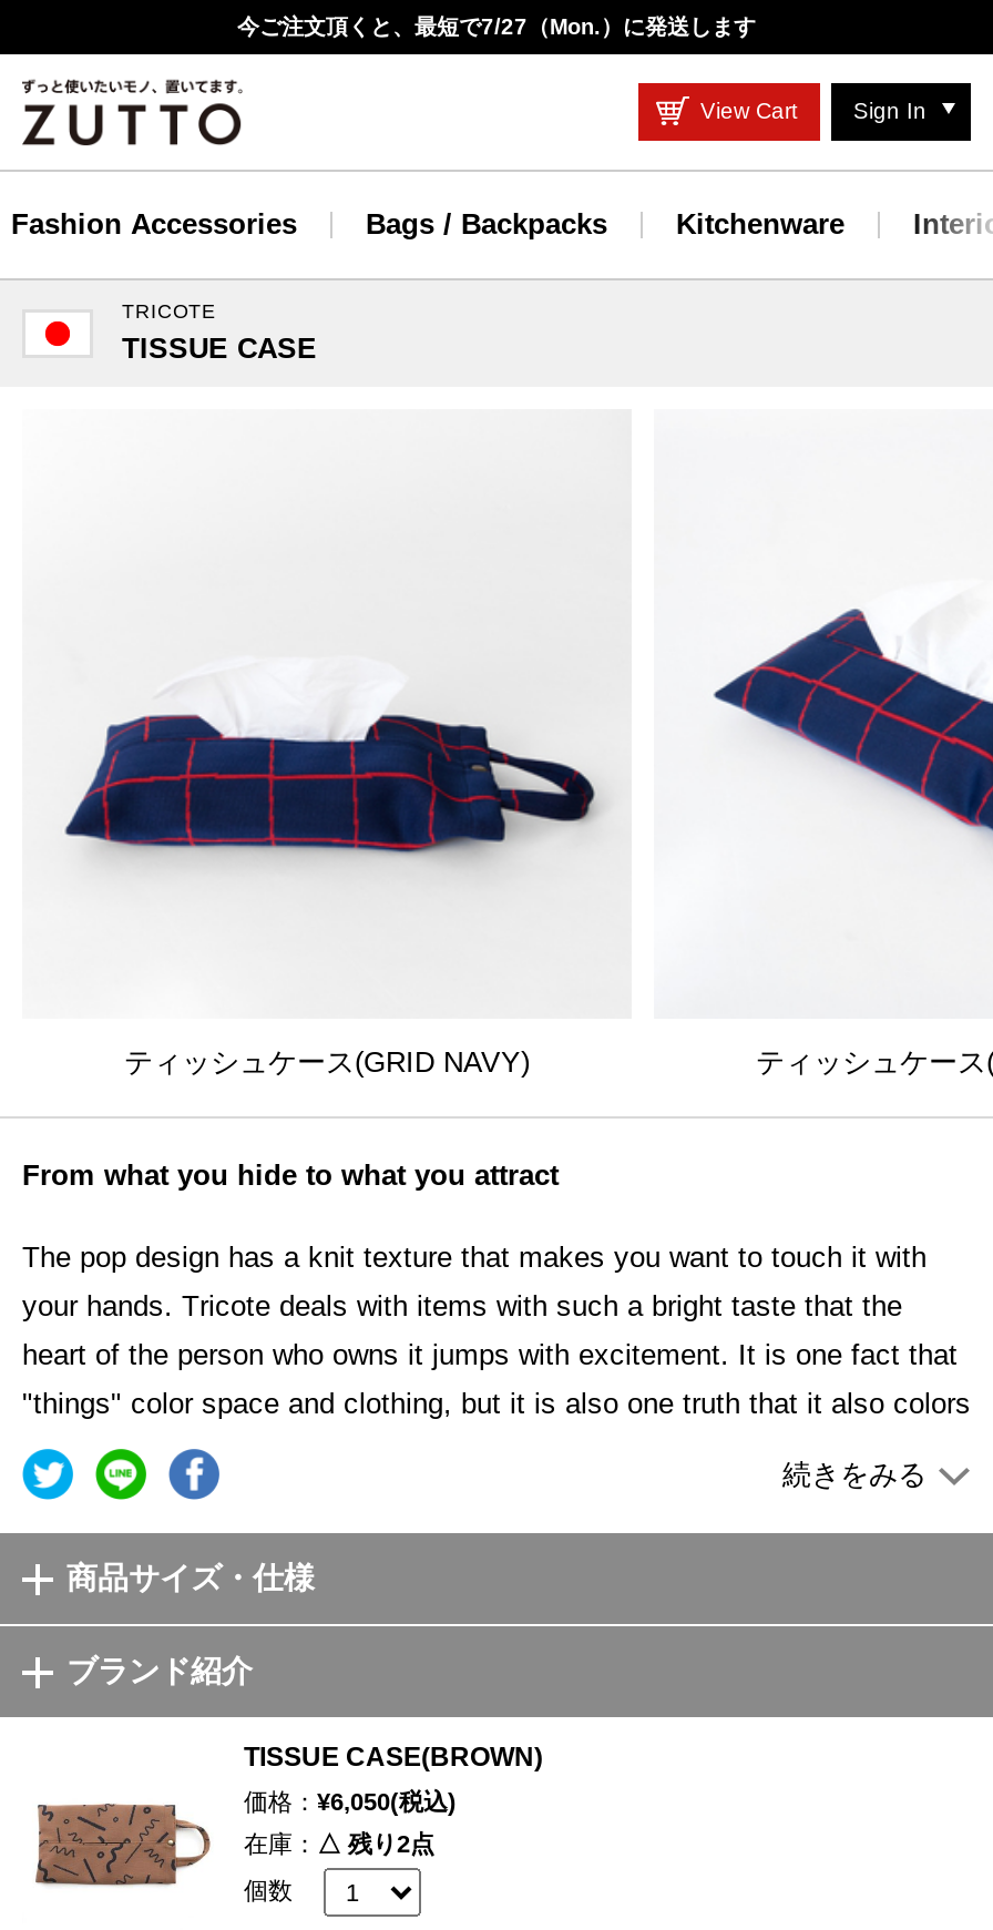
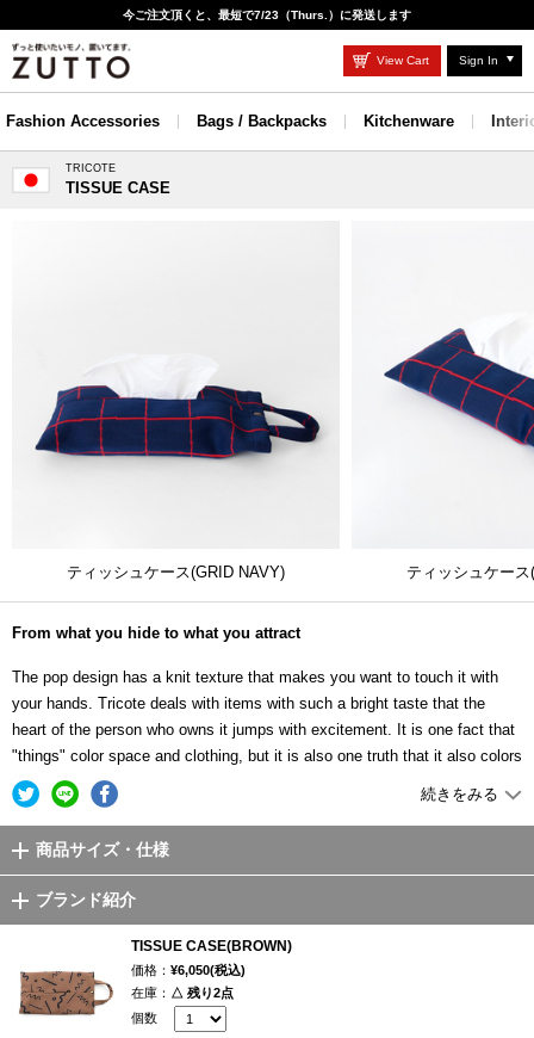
[237,14,756,39] 今ご注文頂くと、最短で7/27（Mon.）に発送します -> [123,8,411,21] 今ご注文頂くと、最短で7/23（Thurs.）に発送します

